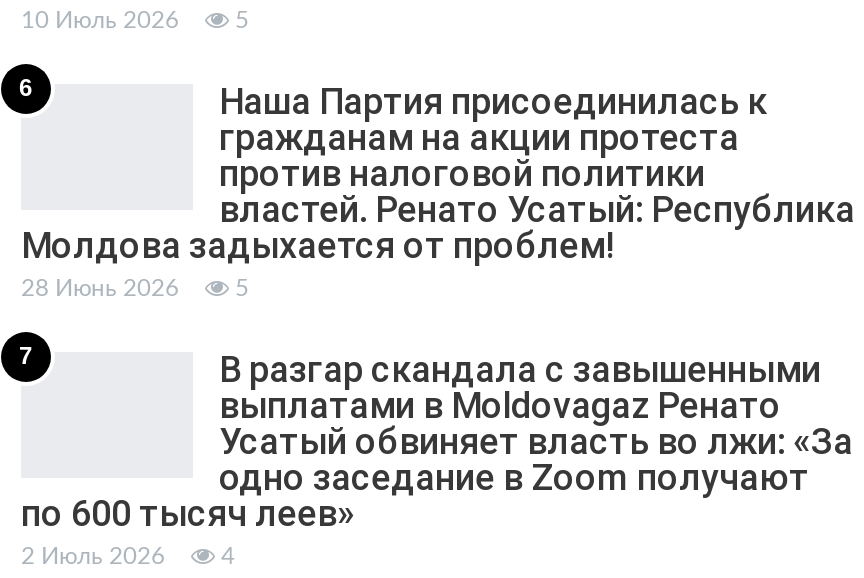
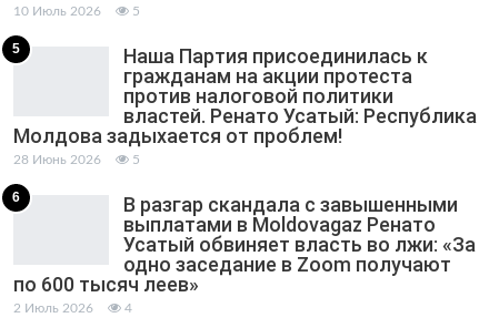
[19,74,33,102] 6 -> [12,41,20,56] 5
[19,342,33,370] 7 -> [12,189,20,205] 6

